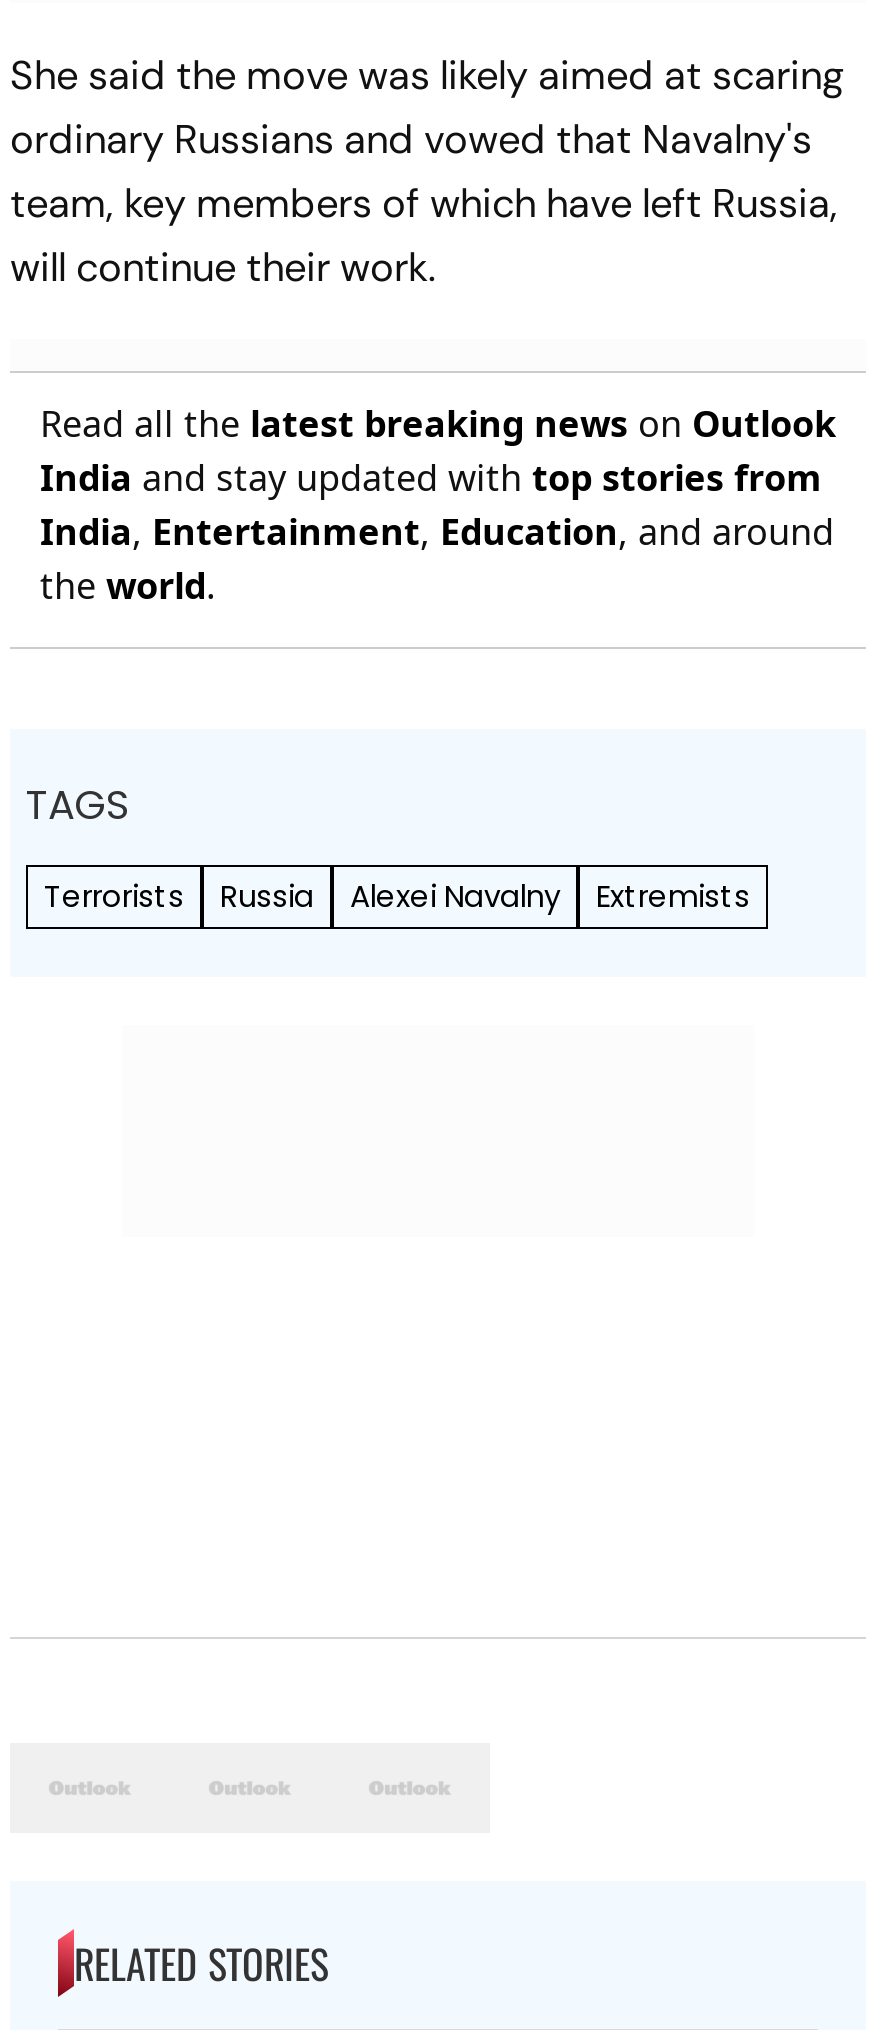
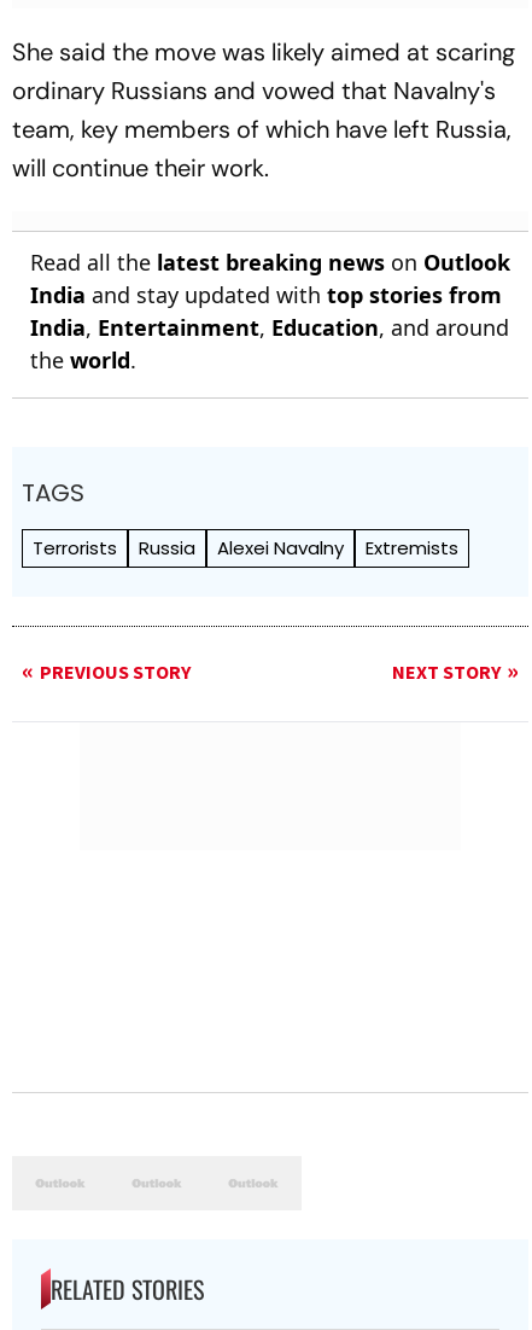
none -> [40,659,501,686] PREVIOUS STORY | NEXT STORY

